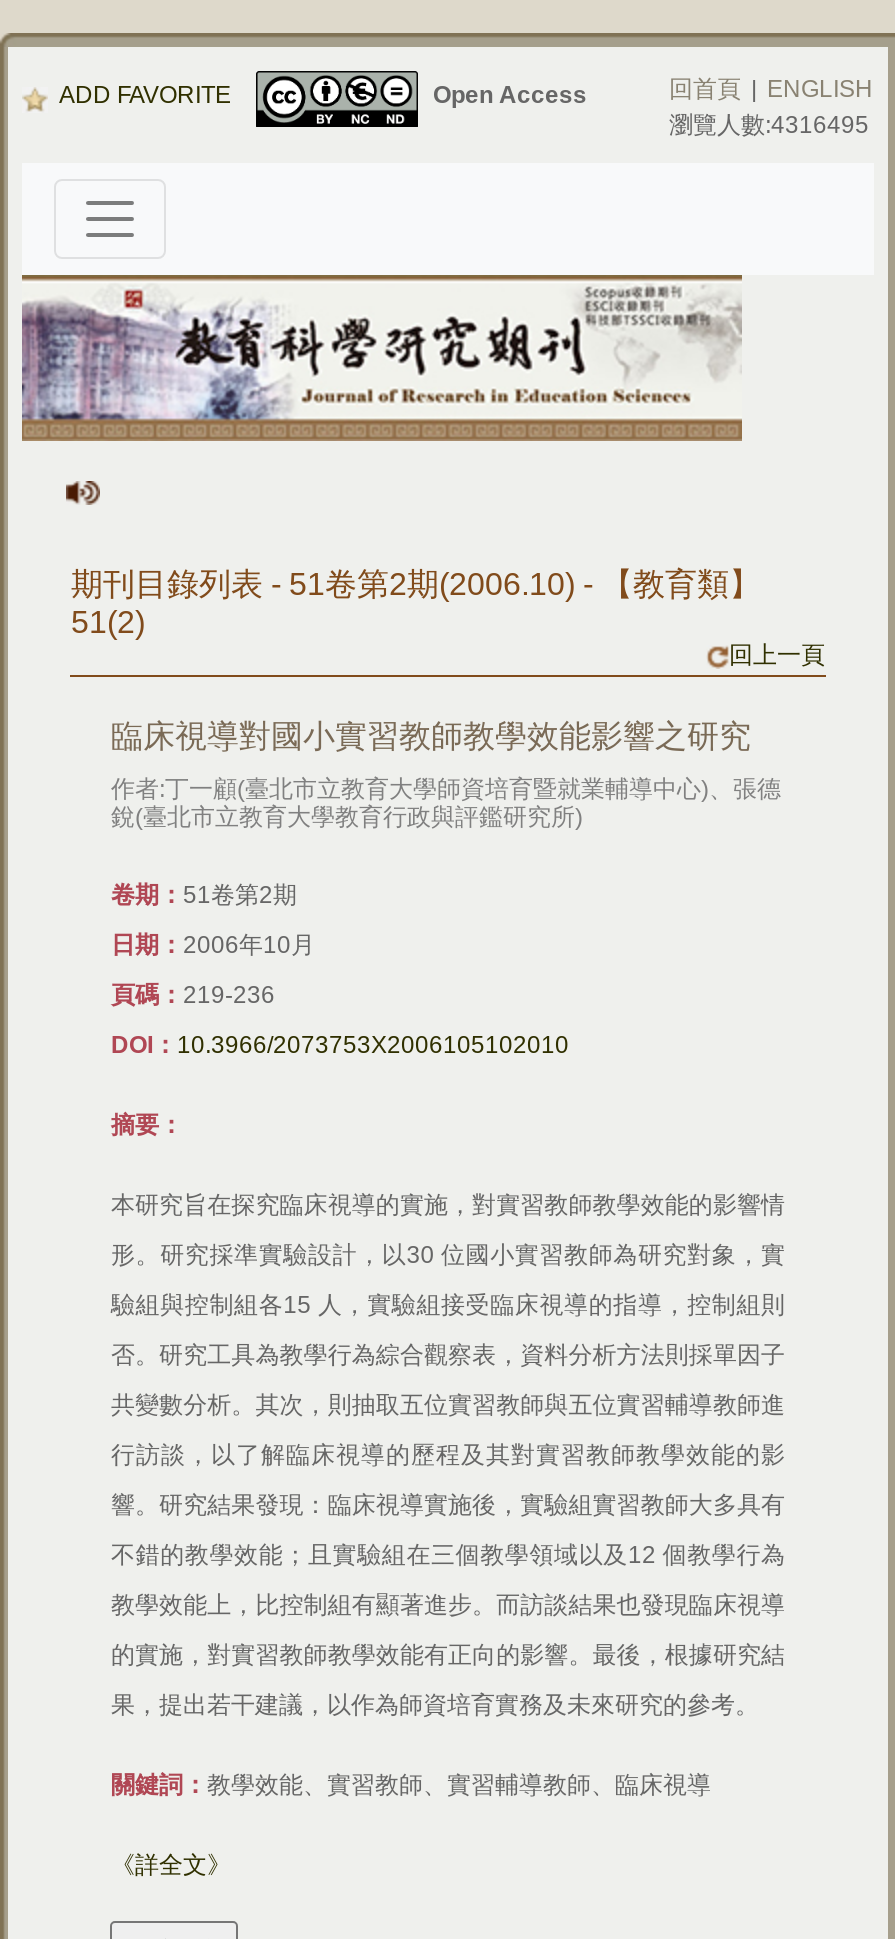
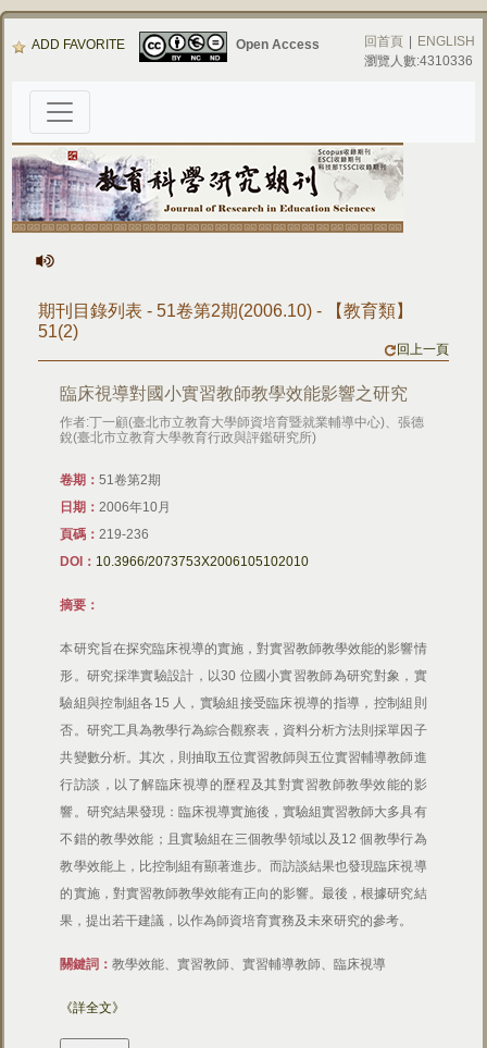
[669,111,869,139] 瀏覽人數:4316495 -> [364,53,472,69] 瀏覽人數:4310336

